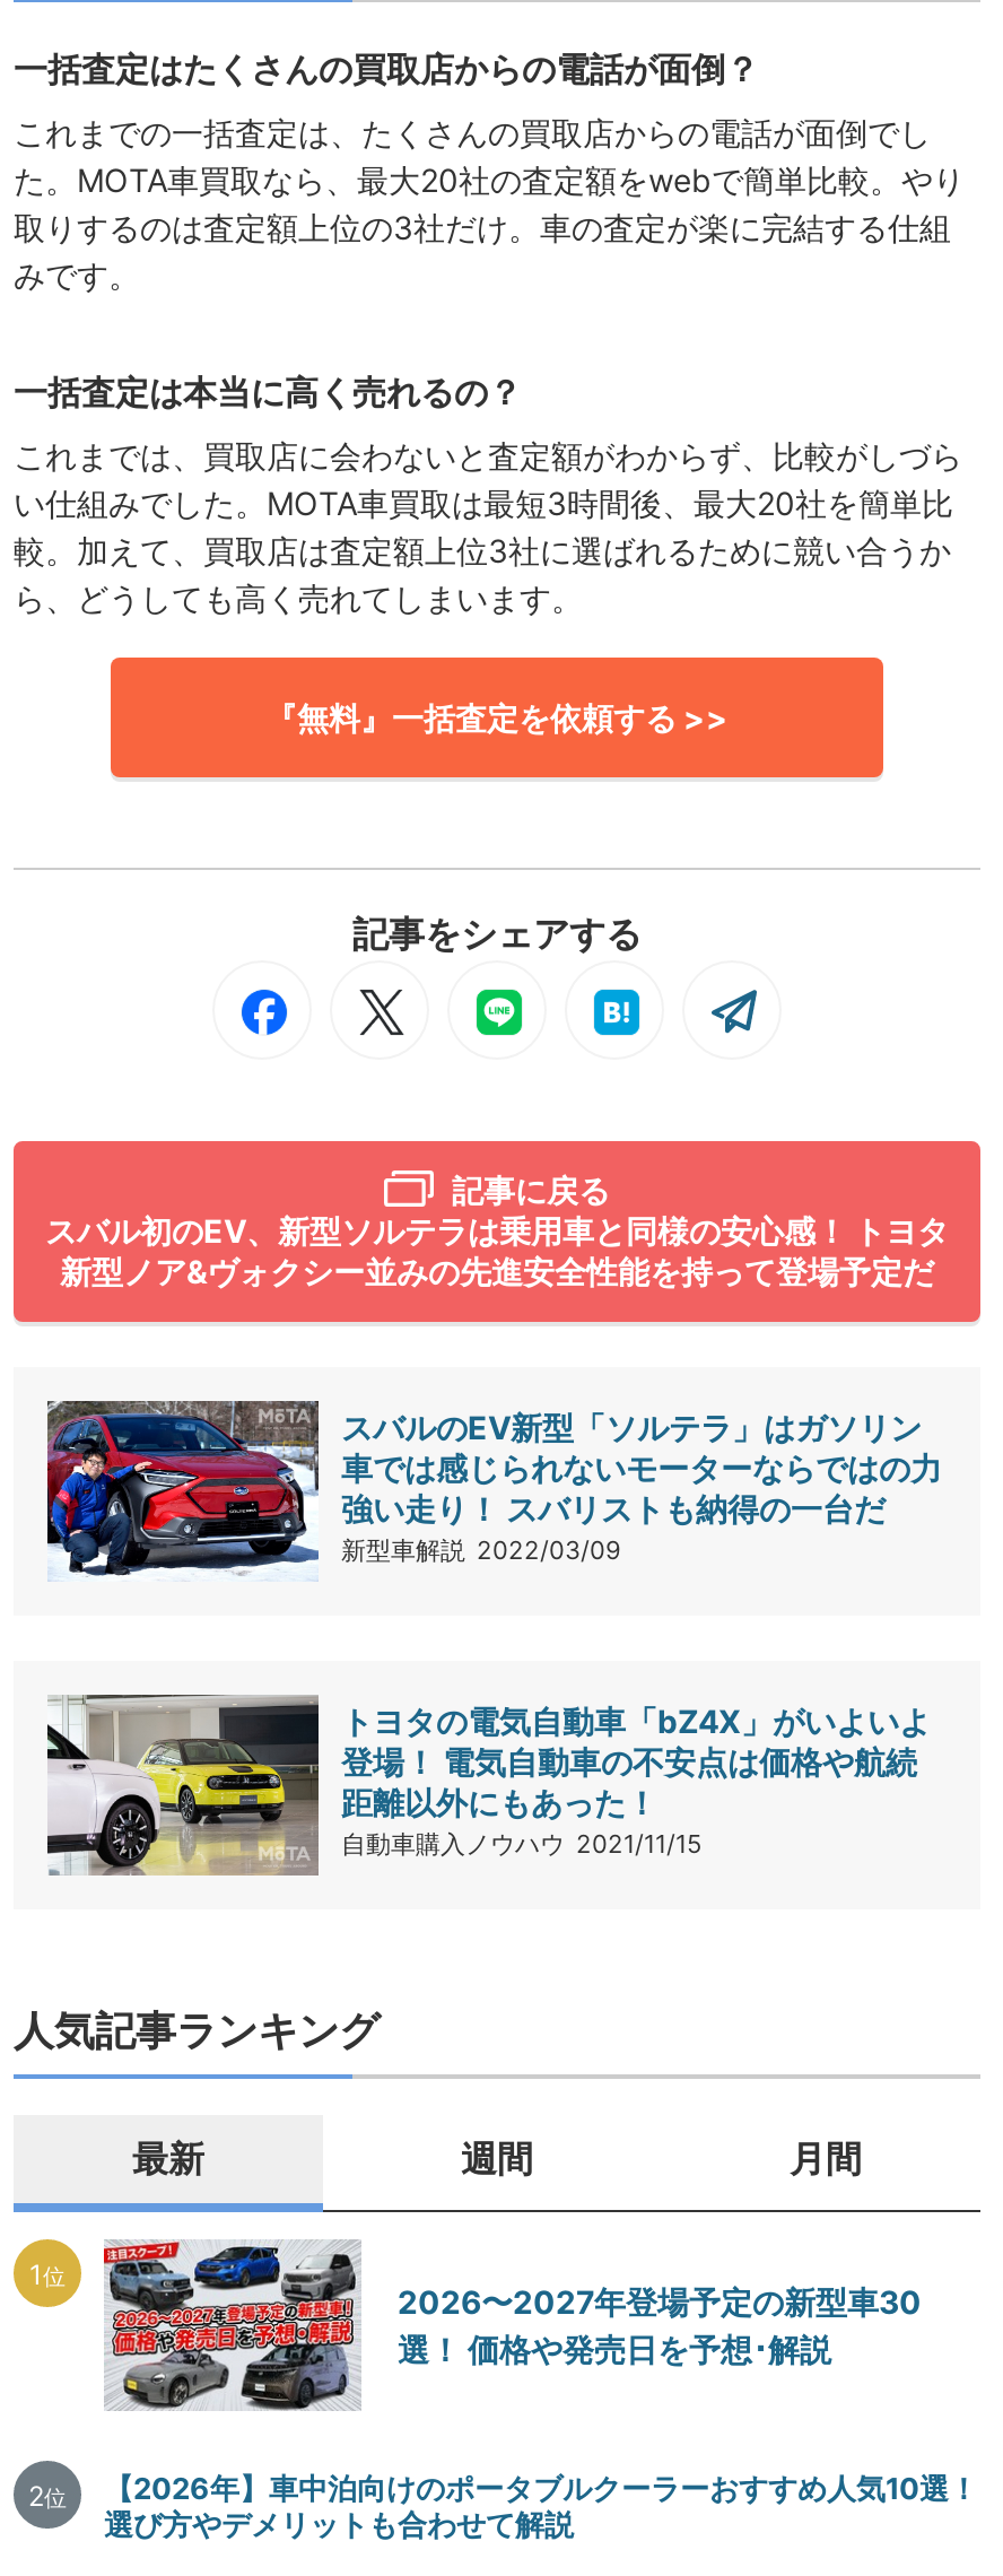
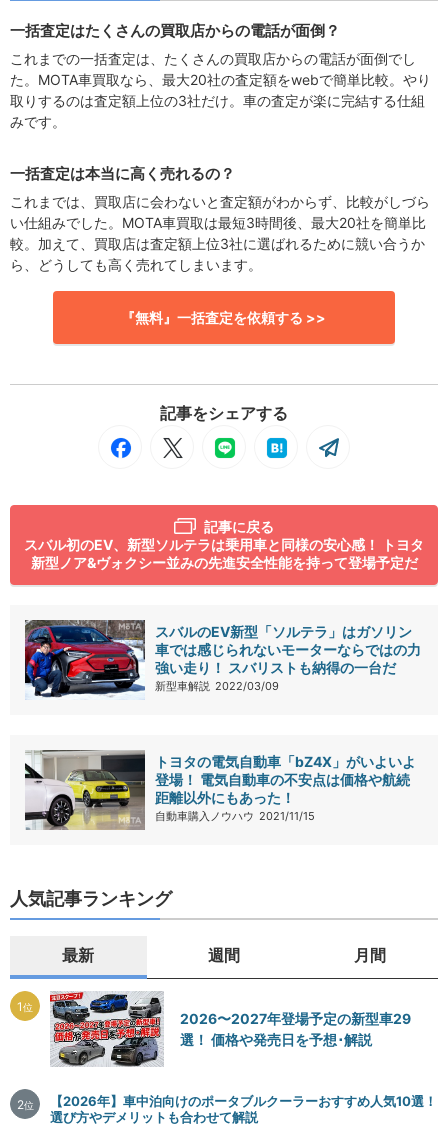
[398,2282,922,2320] 2026〜2027年登場予定の新型車30 -> [180,1010,411,1027] 2026〜2027年登場予定の新型車29

